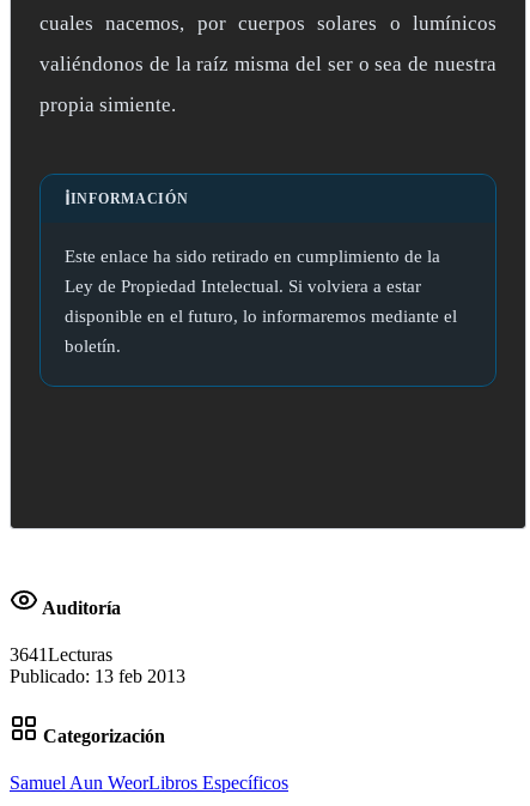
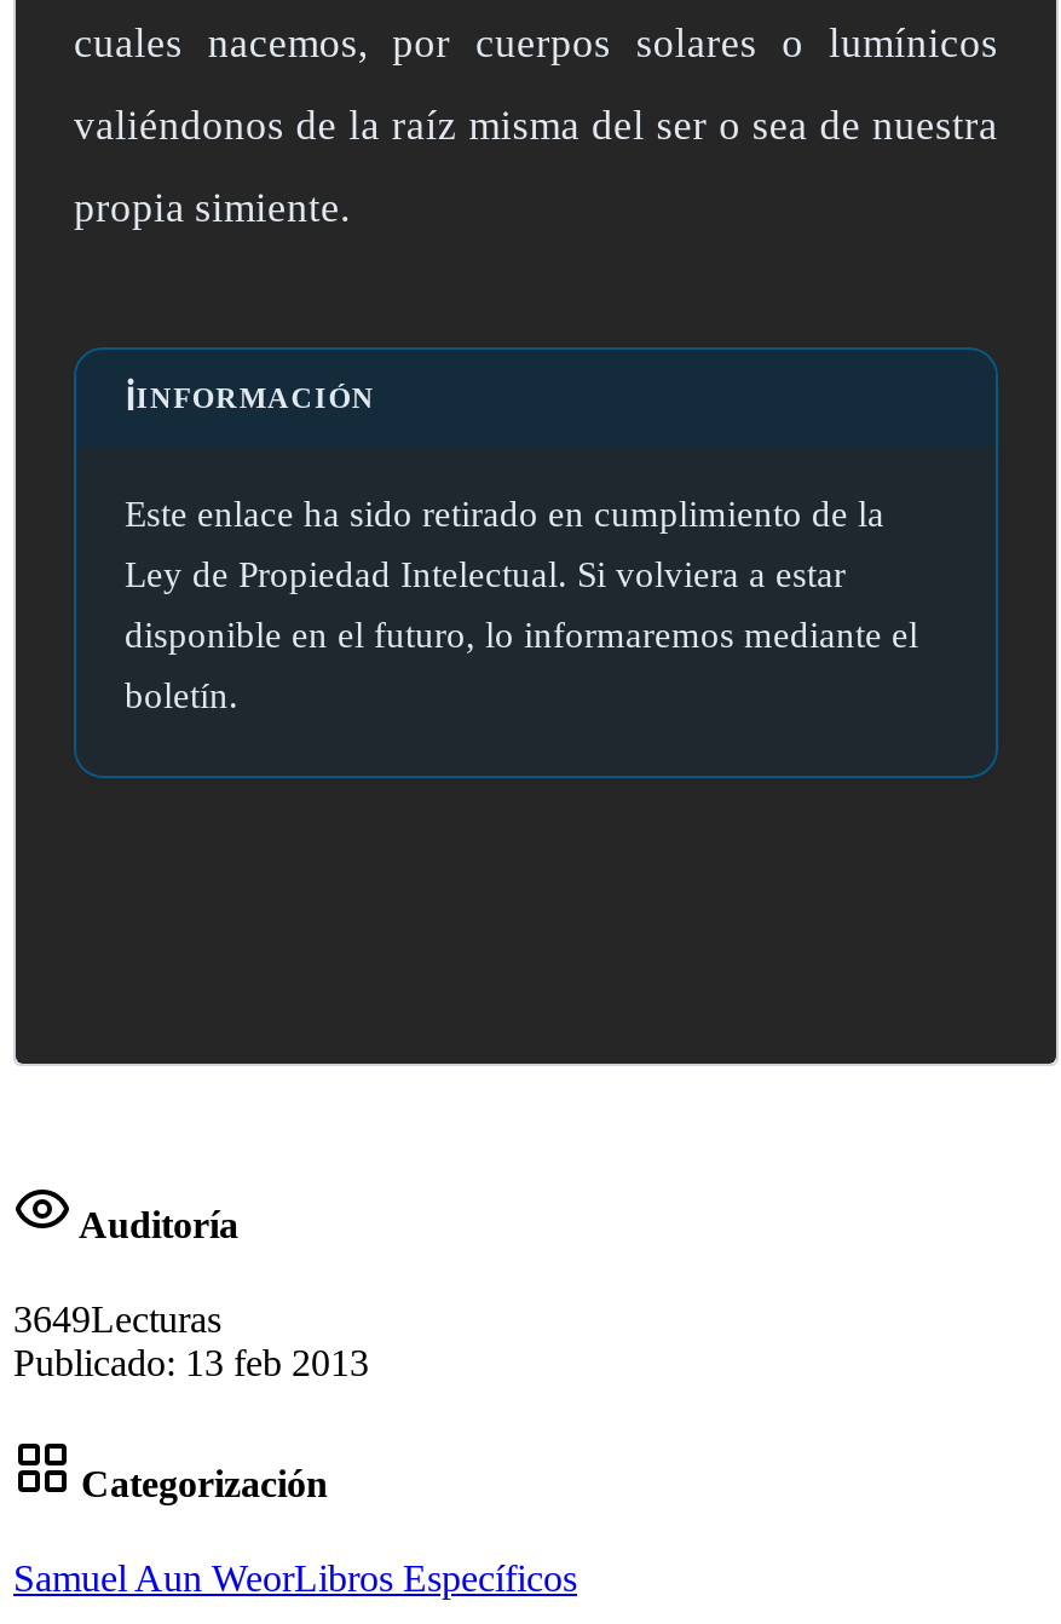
[10,645,112,665] 3641Lecturas -> [13,1300,221,1341] 3649Lecturas

